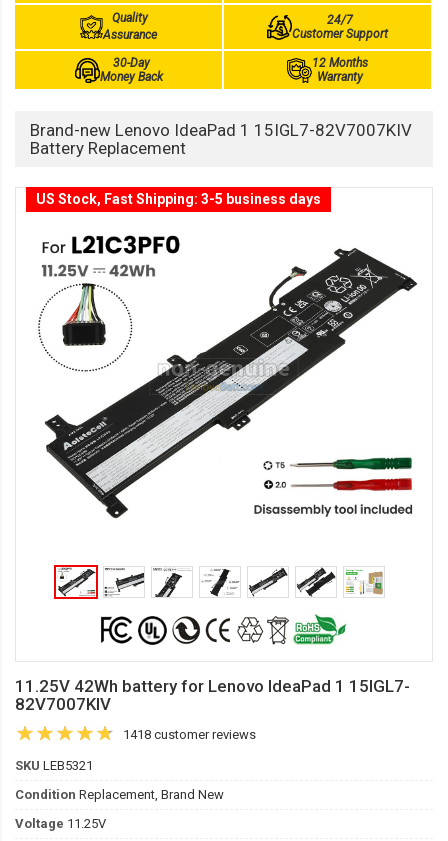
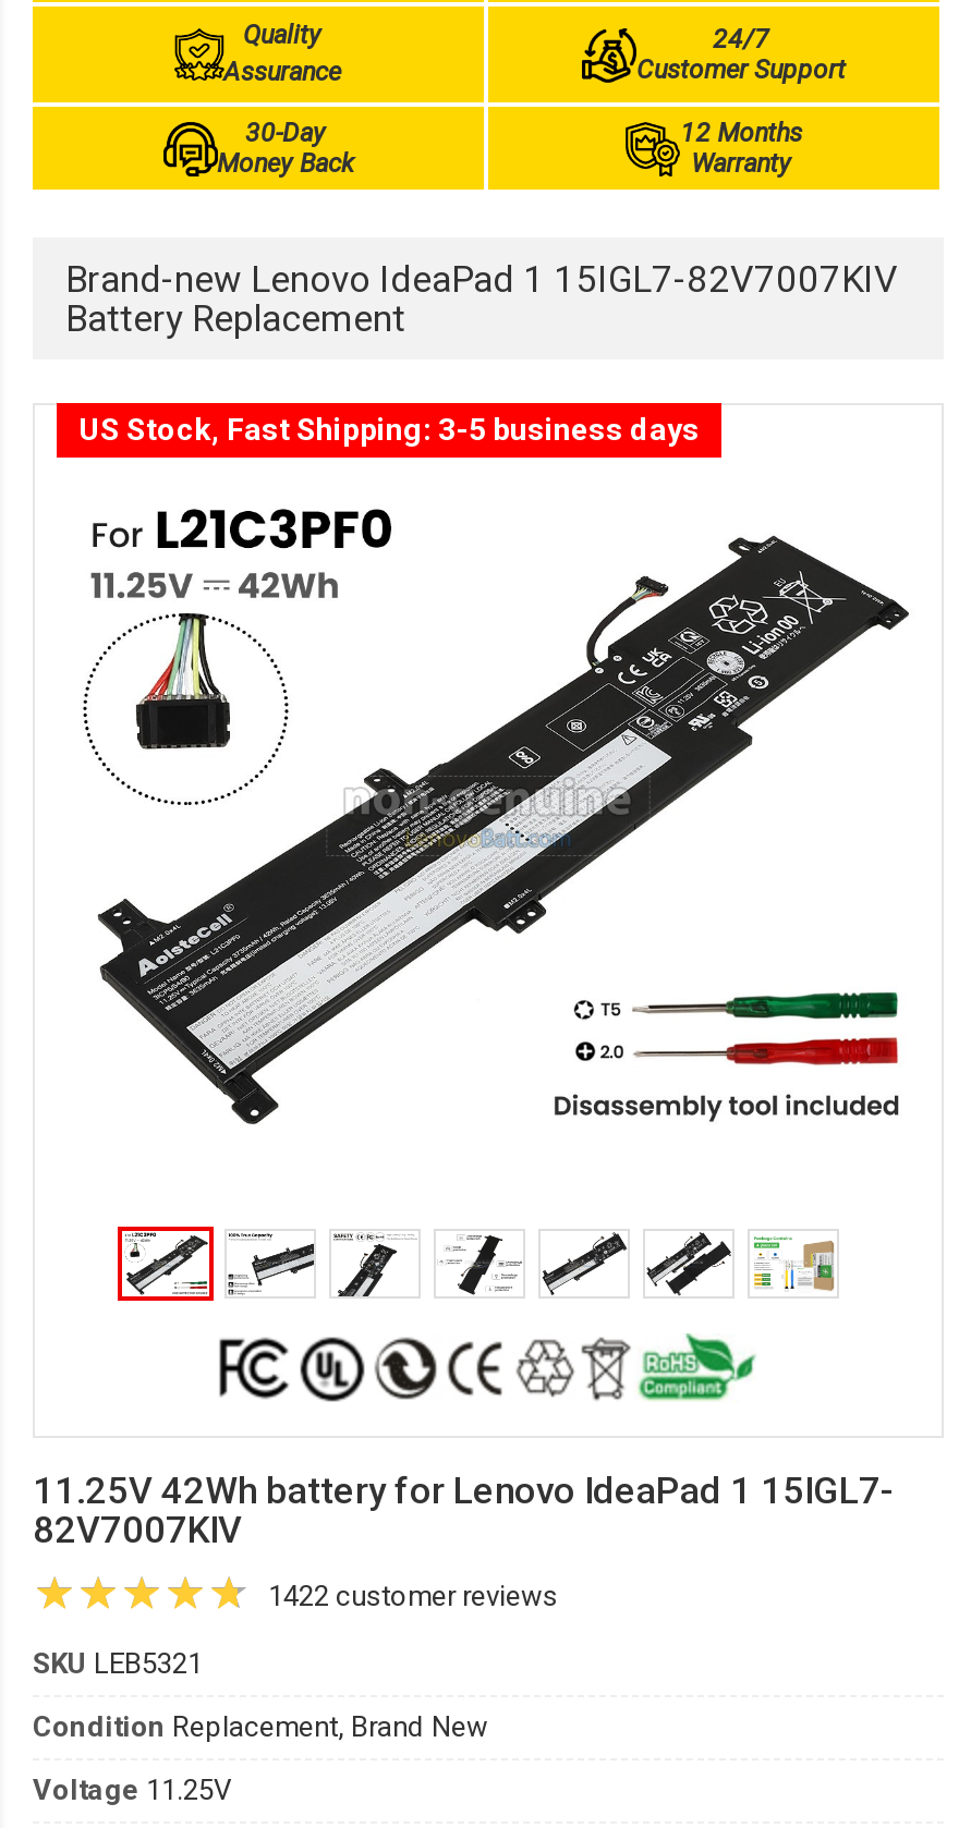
[123,727,256,742] 1418 customer reviews -> [268,1580,558,1612] 1422 customer reviews

